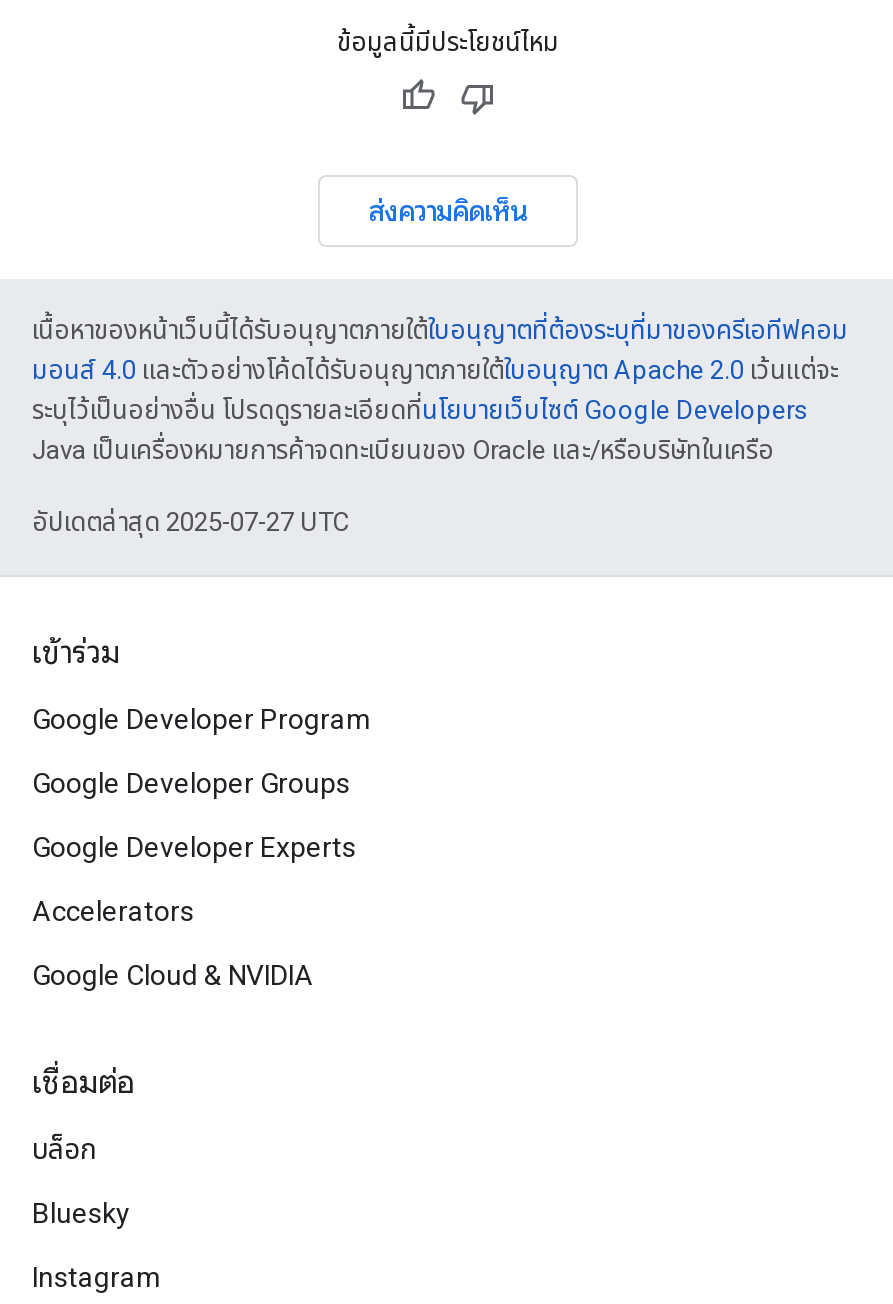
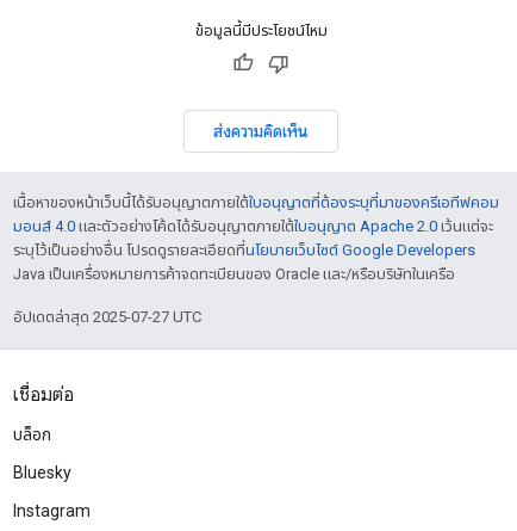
[32,633,372,991] เข้าร่วม | Google Developer Program | Google Developer Groups | Google Developer Experts | Accelerators | Google Cloud & NVIDIA -> none

